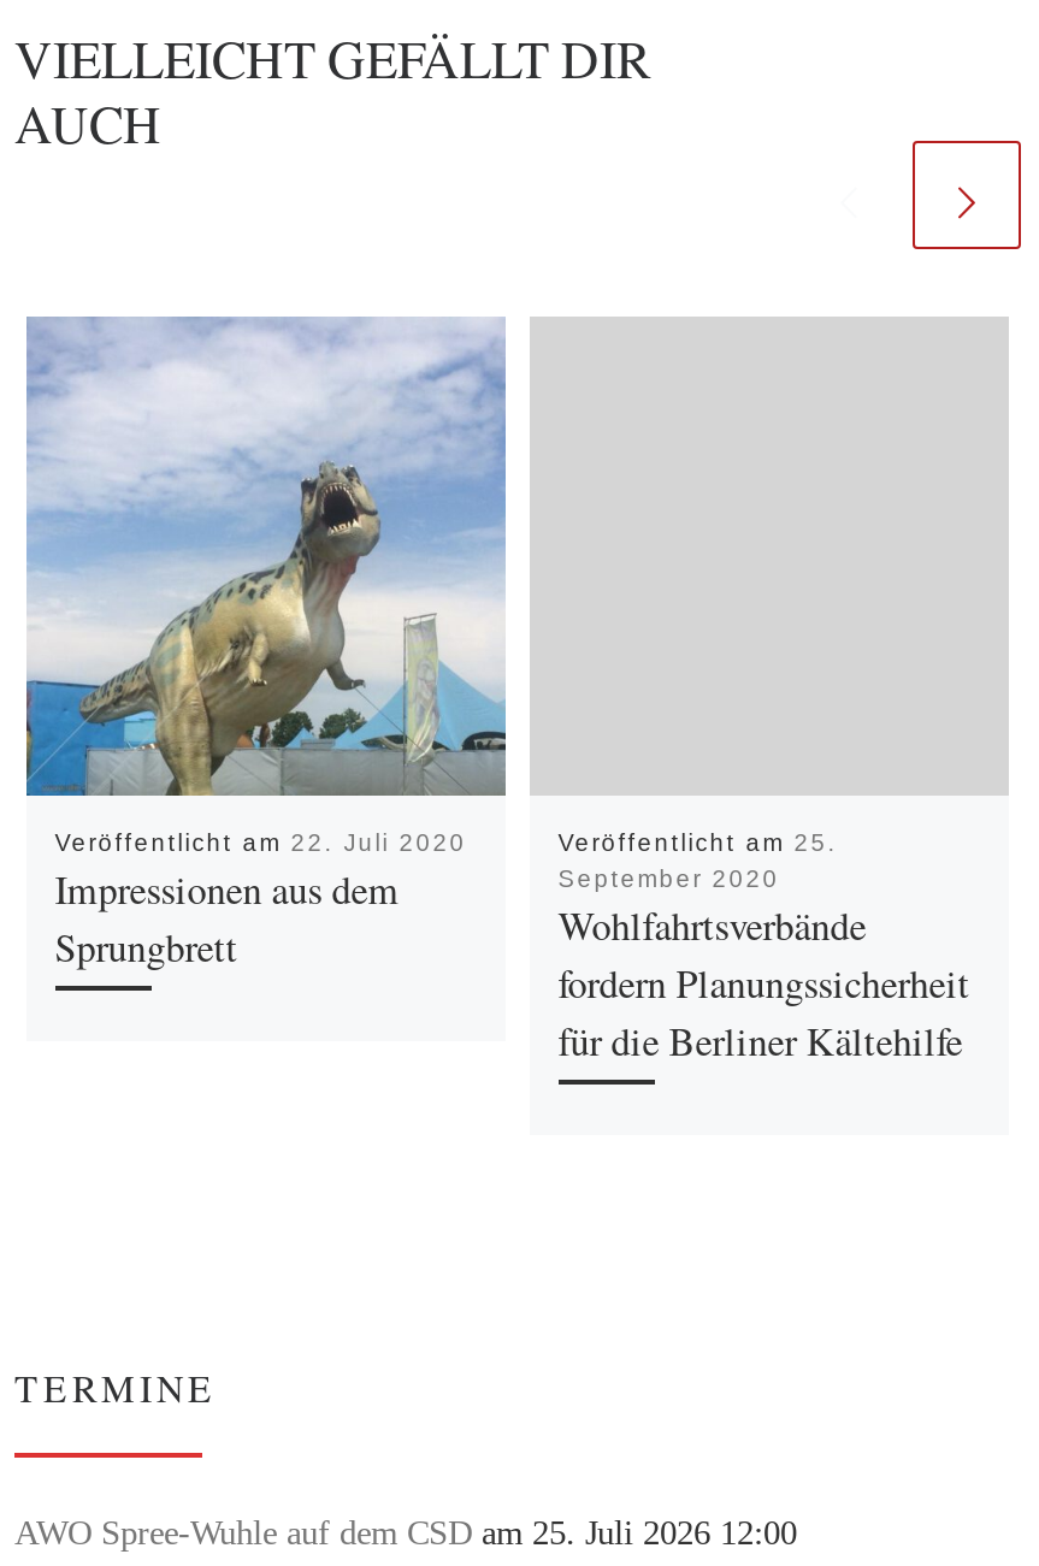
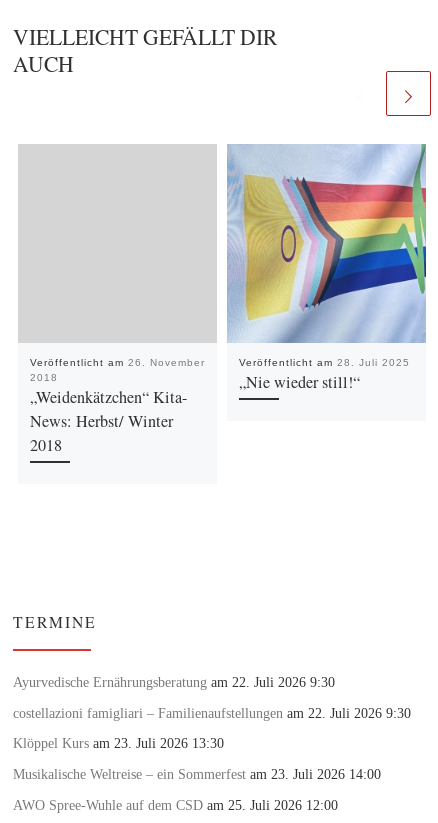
none -> [227,144,427,343] [image]
[24,317,506,731] [image] -> none
[55,829,466,974] Veröffentlicht am 22. Juli 2020 | Impressionen aus dem | Sprungbrett -> [30,357,205,456] Veröffentlicht am 26. November | 2018 | „Weidenkätzchen“ Kita- | News: Herbst/ Winter | 2018
[558,829,970,1067] Veröffentlicht am 25. | September 2020 | Wohlfahrtsverbände | fordern Planungssicherheit | für die Berliner Kältehilfe -> [239,357,410,393] Veröffentlicht am 28. Juli 2025 | „Nie wieder still!“
none -> [13,674,411,782] Ayurvedische Ernährungsberatung am 22. Juli 2026 9:30 | costellazioni famigliari – Familienaufstellungen am 22. Juli 2026 9:30 | Klöppel Kurs am 23. Juli 2026 13:30 | Musikalische Weltreise – ein Sommerfest am 23. Juli 2026 14:00

